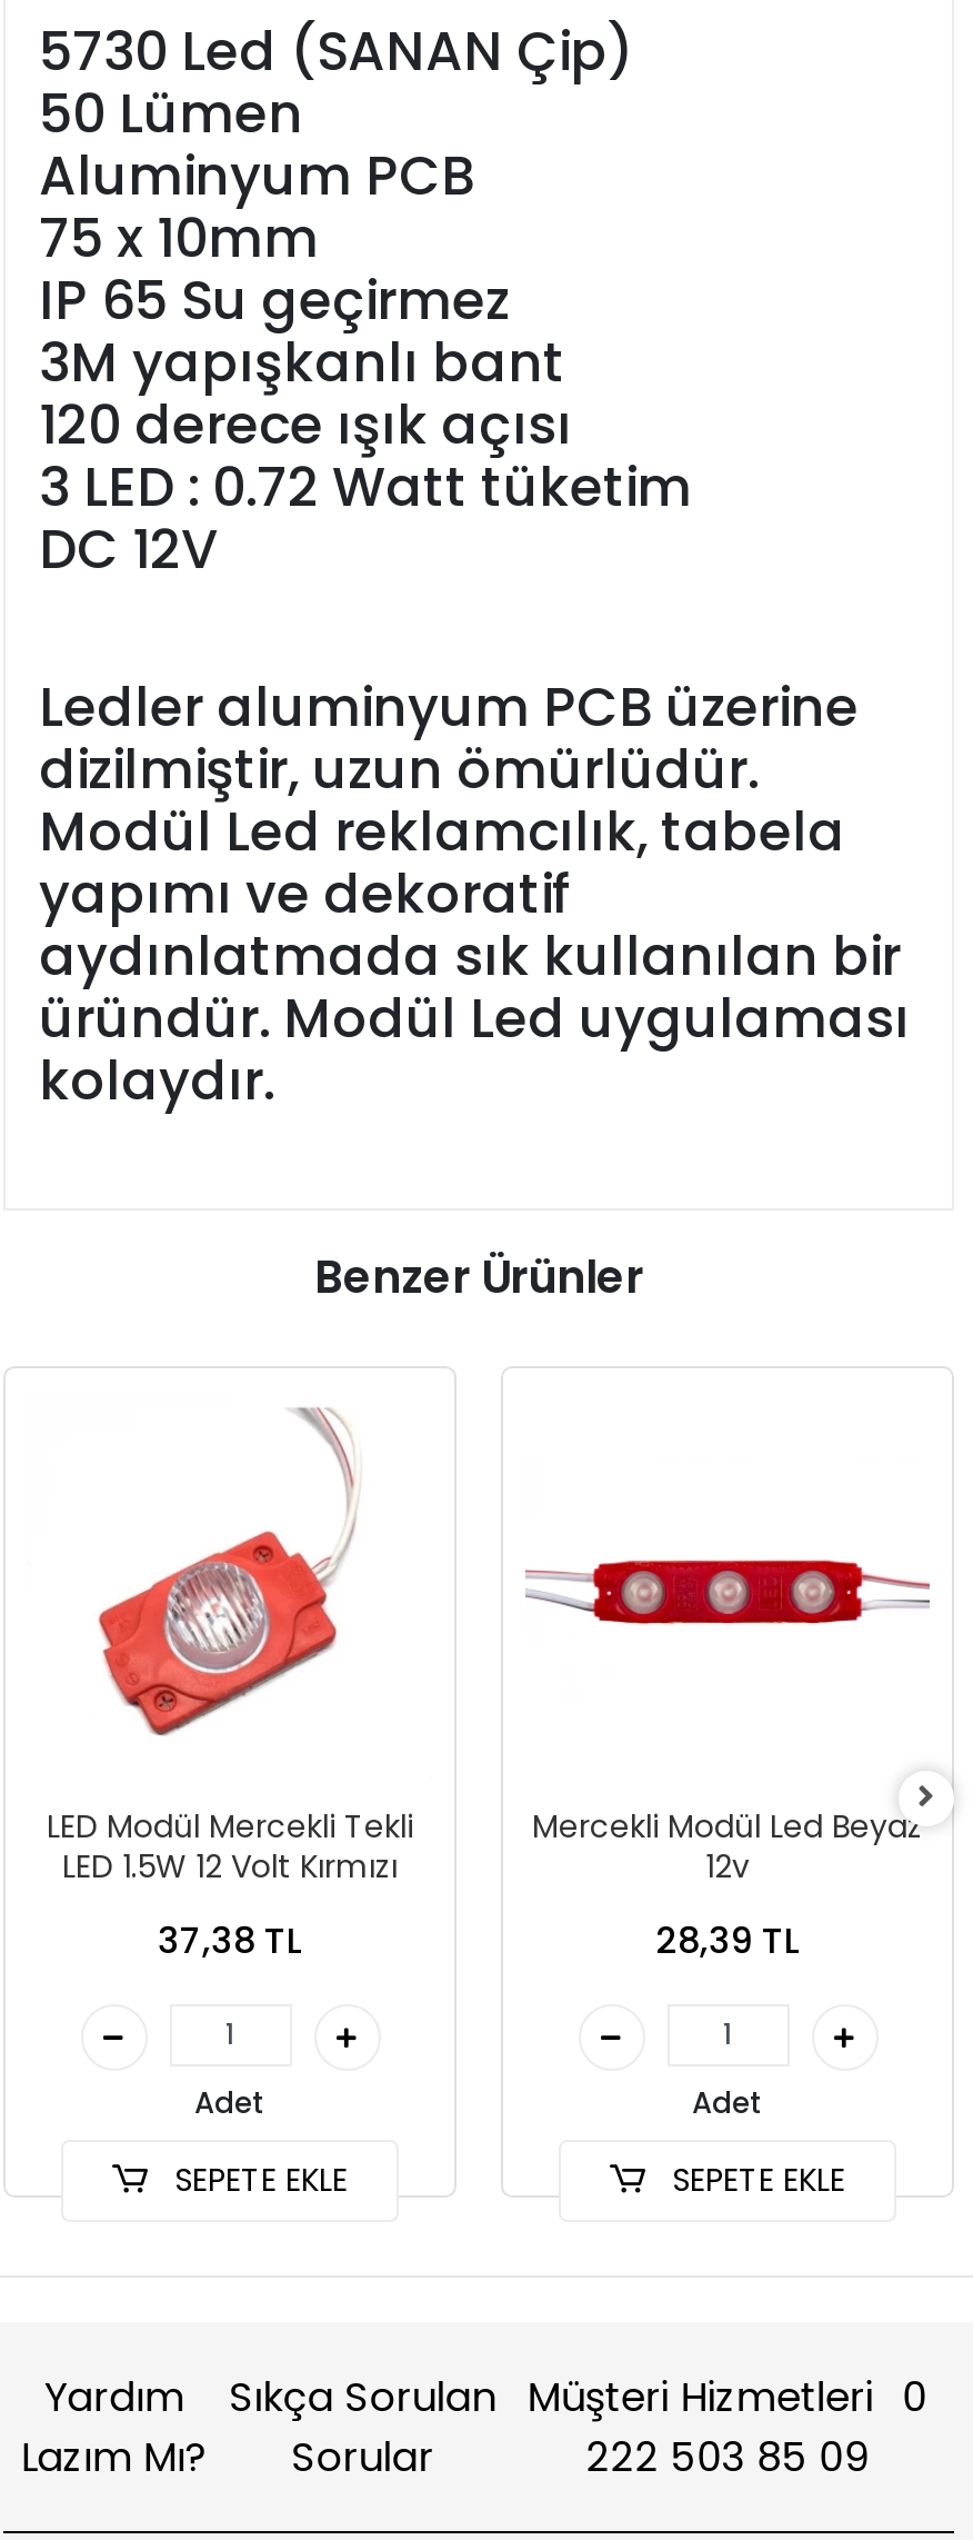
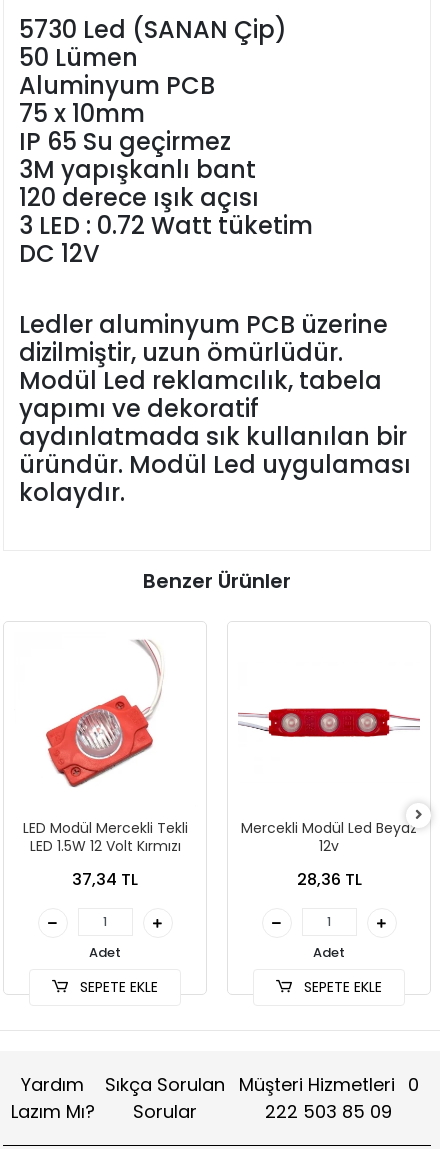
[158,1915,302,1966] 37,38 TL -> [72,868,138,891] 37,34 TL
[655,1915,800,1966] 28,39 TL -> [296,868,361,891] 28,36 TL

